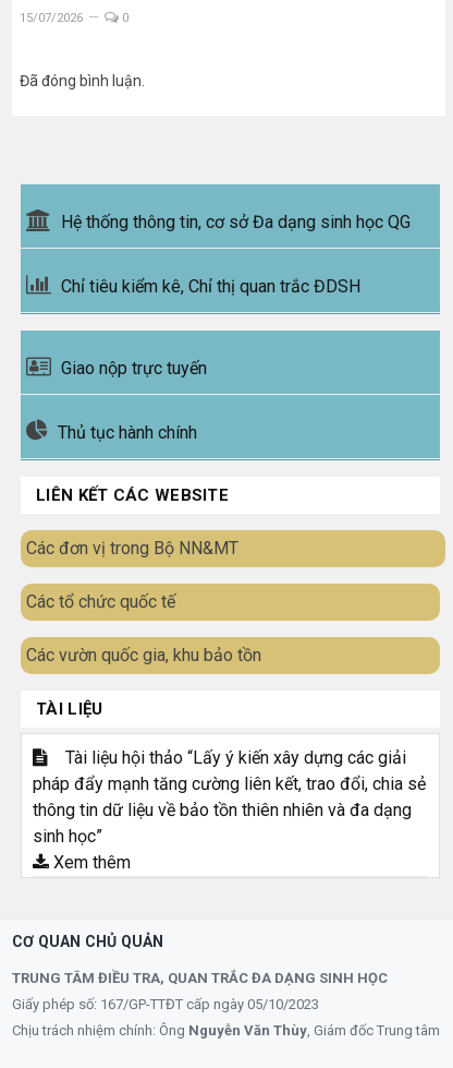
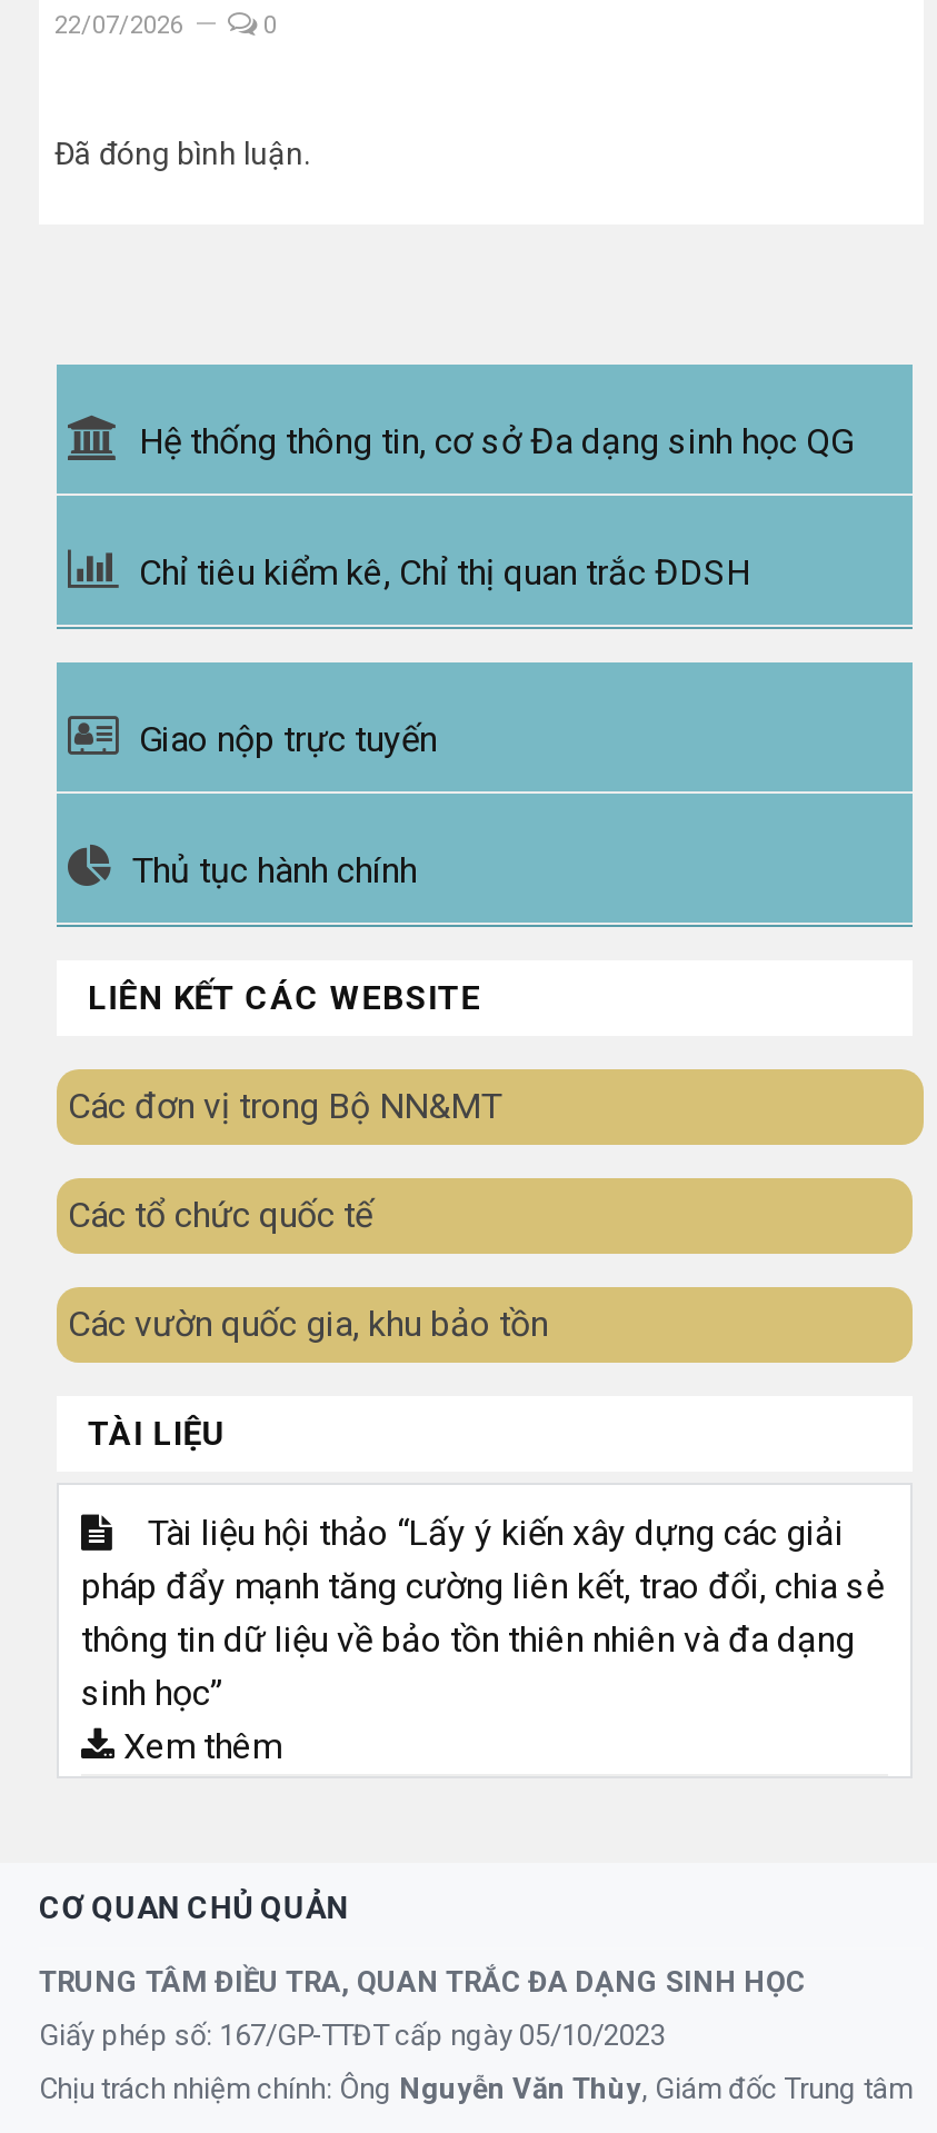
[20,11,83,25] 15/07/2026 -> [54,11,183,40] 22/07/2026

